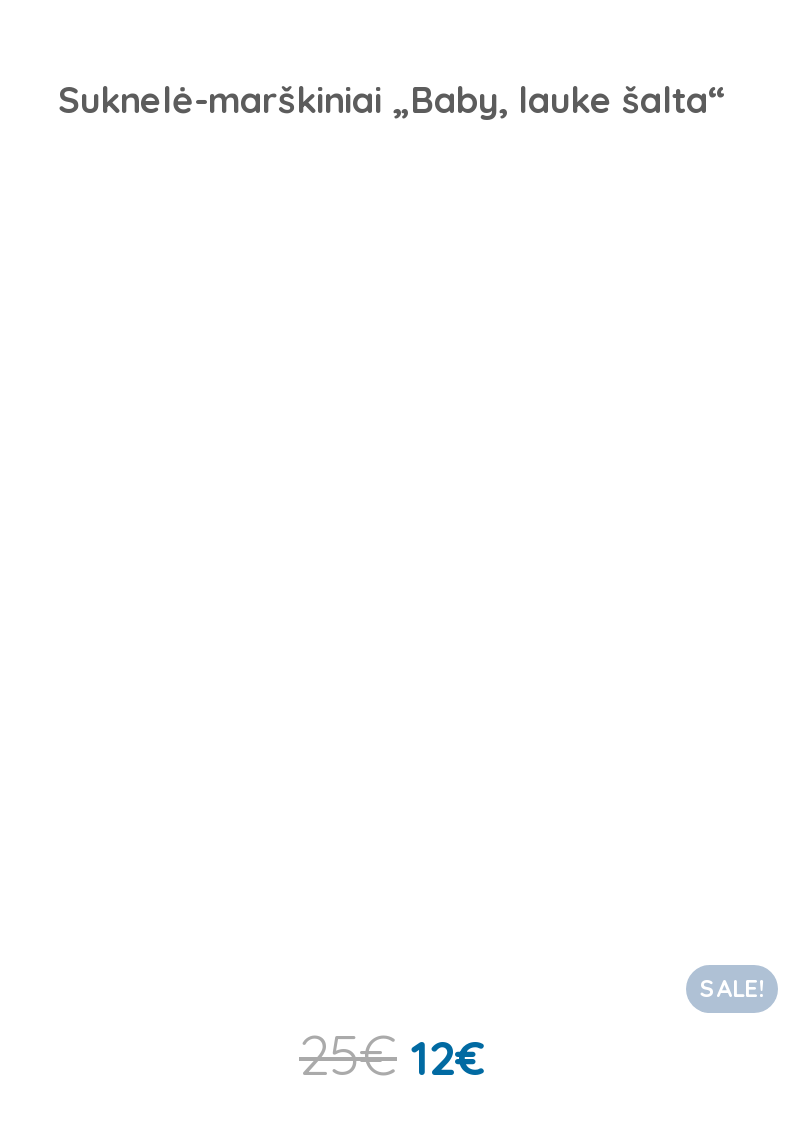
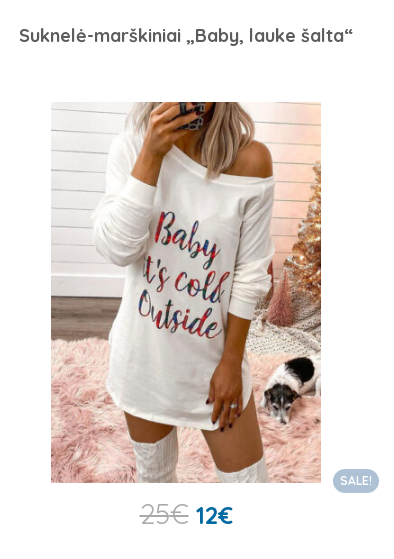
none -> [50,101,322,484] [image]

